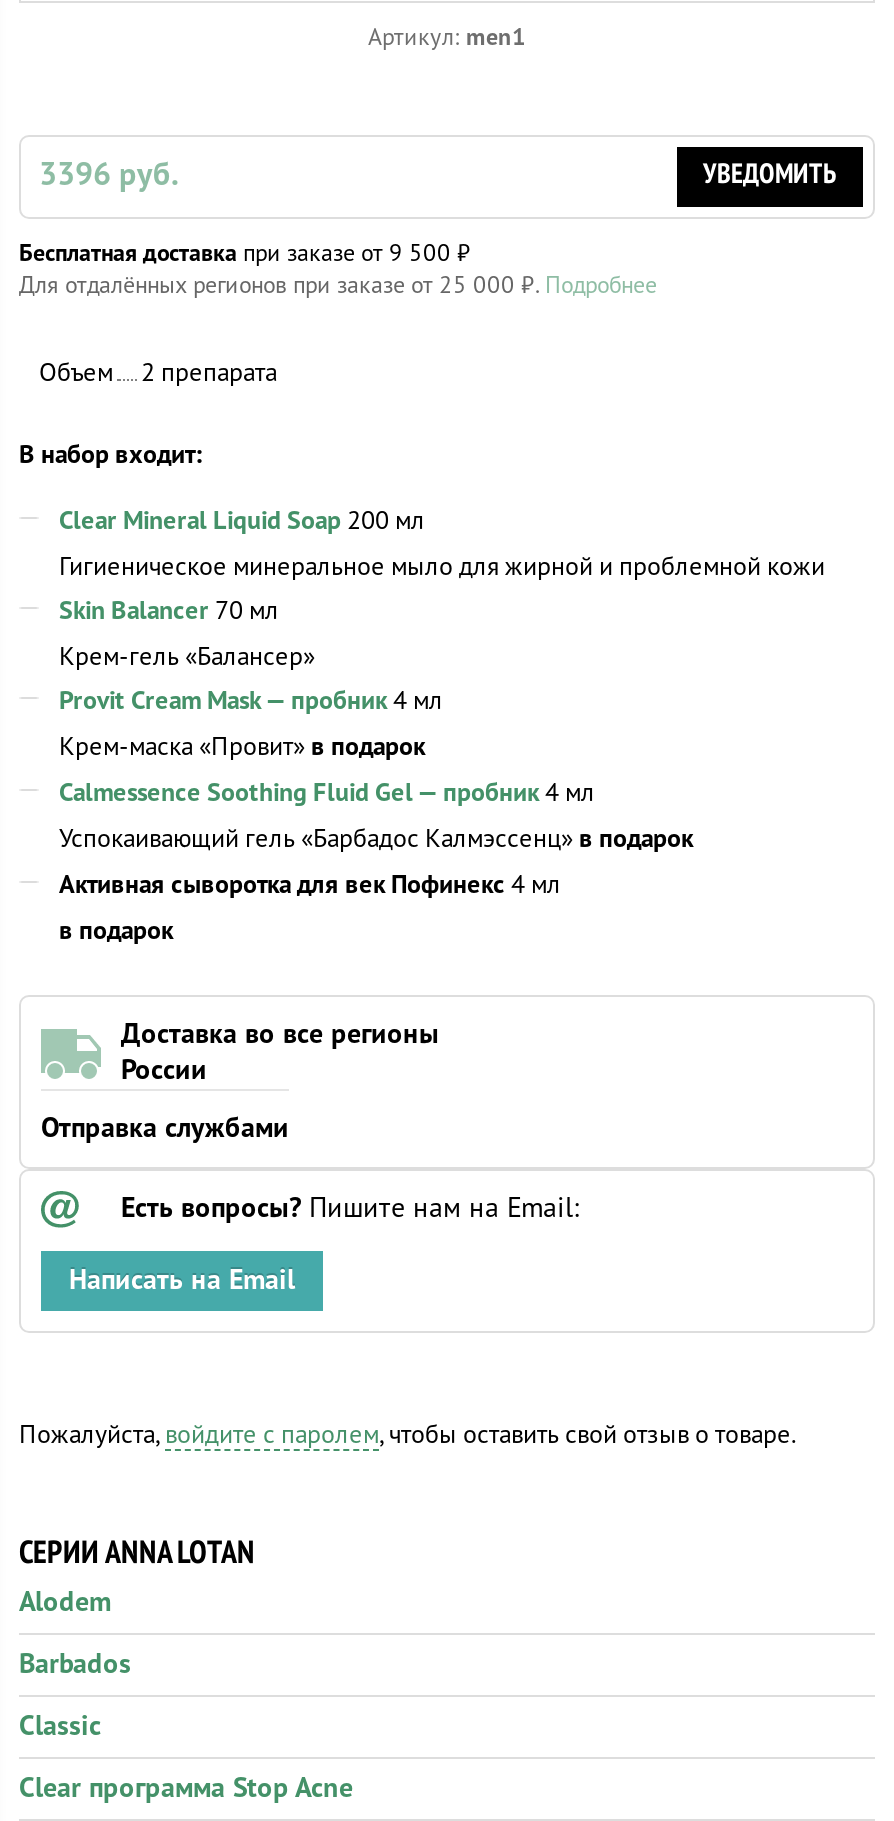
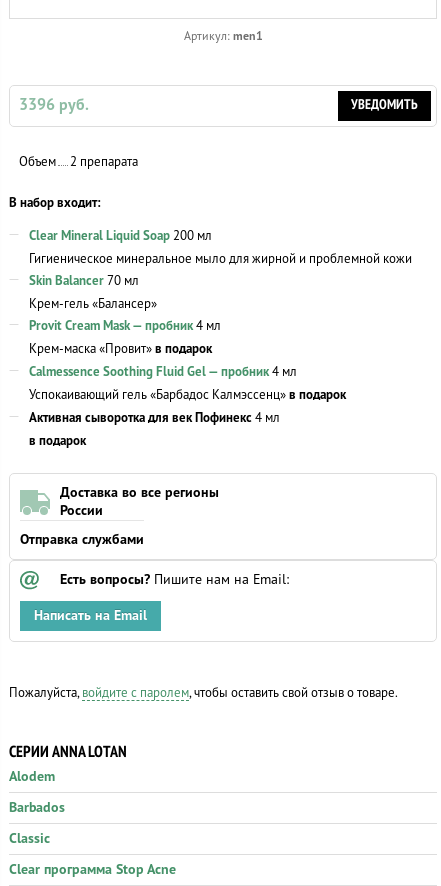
[19,239,657,299] Бесплатная доставка при заказе от 9 500 ₽ | Для отдалённых регионов при заказе от 25 000 ₽. Подробнее -> none

